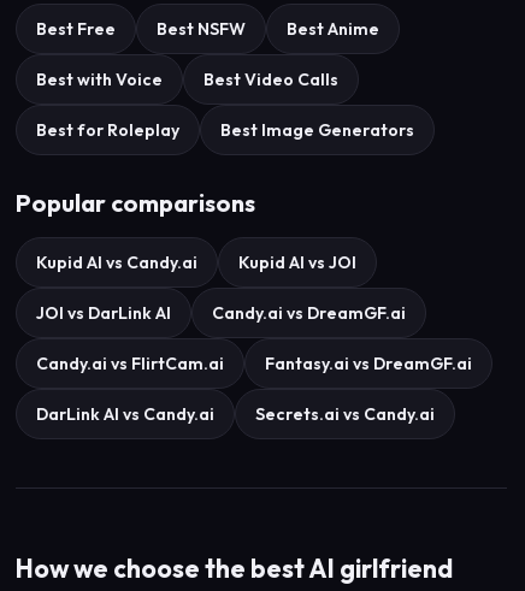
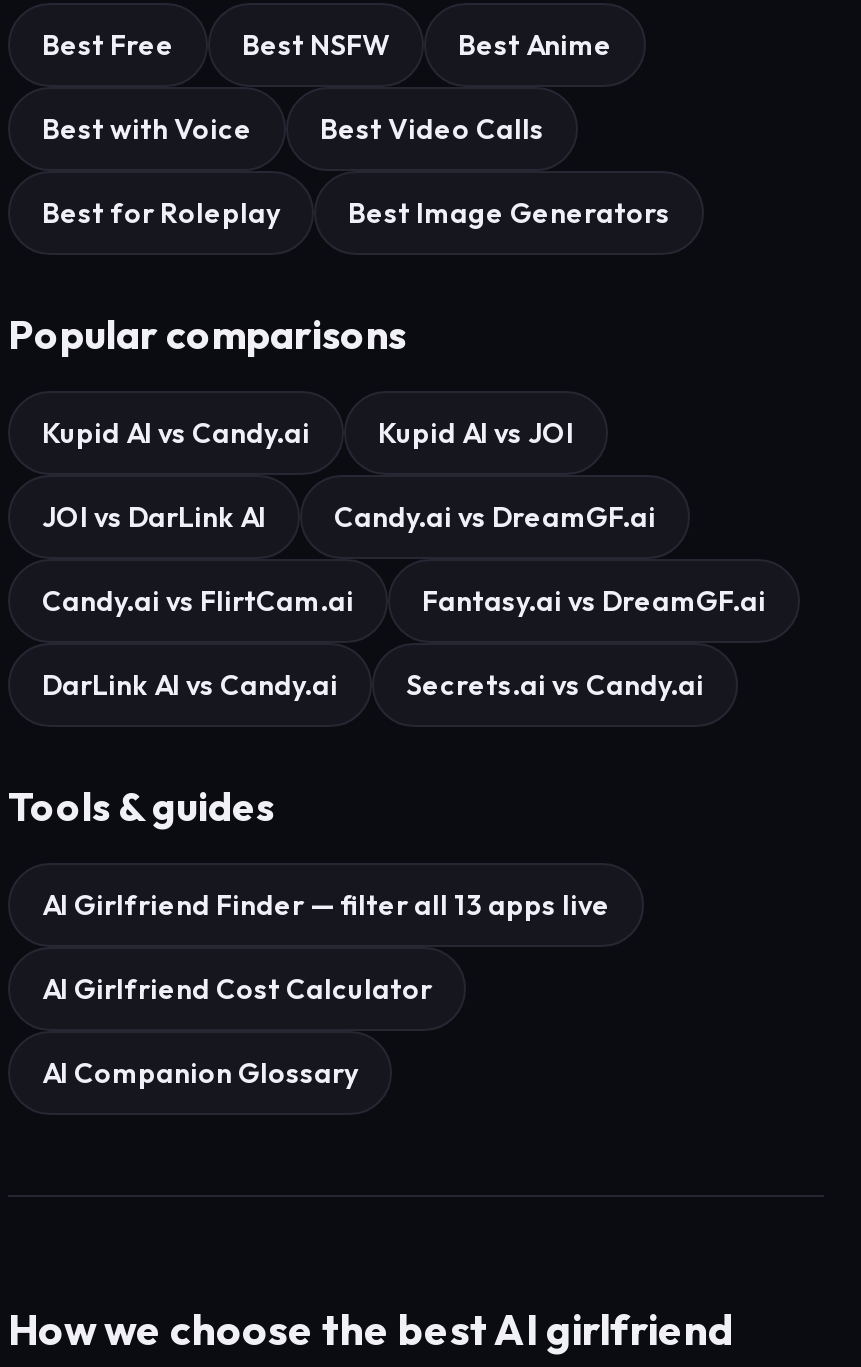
none -> [8,781,610,1091] Tools & guides | AI Girlfriend Finder — filter all 13 apps live | AI Girlfriend Cost Calculator | AI Companion Glossary

